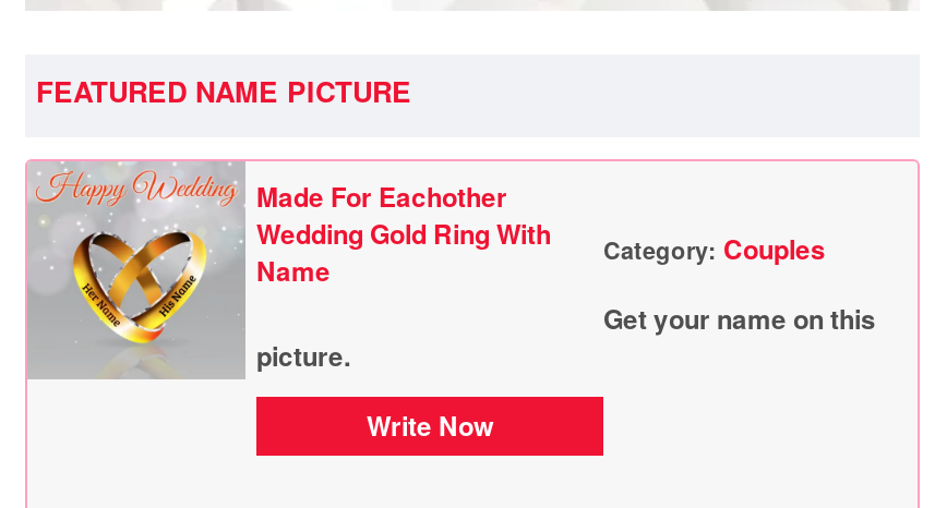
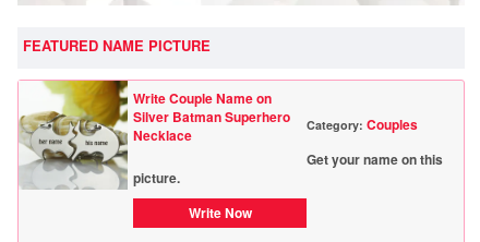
[27,159,551,377] [image] | Made For Eachother | Wedding Gold Ring With | Name -> [19,80,290,187] [image] | Write Couple Name on | Silver Batman Superhero | Necklace

